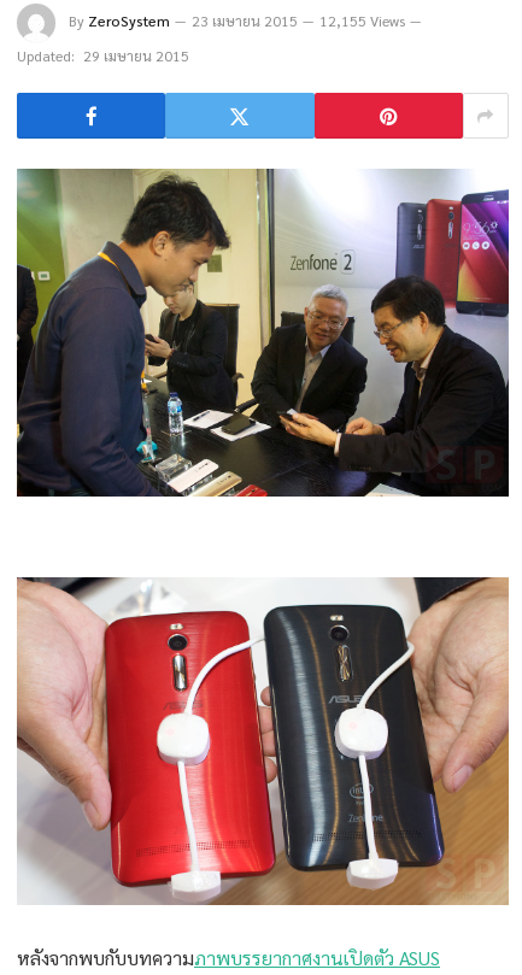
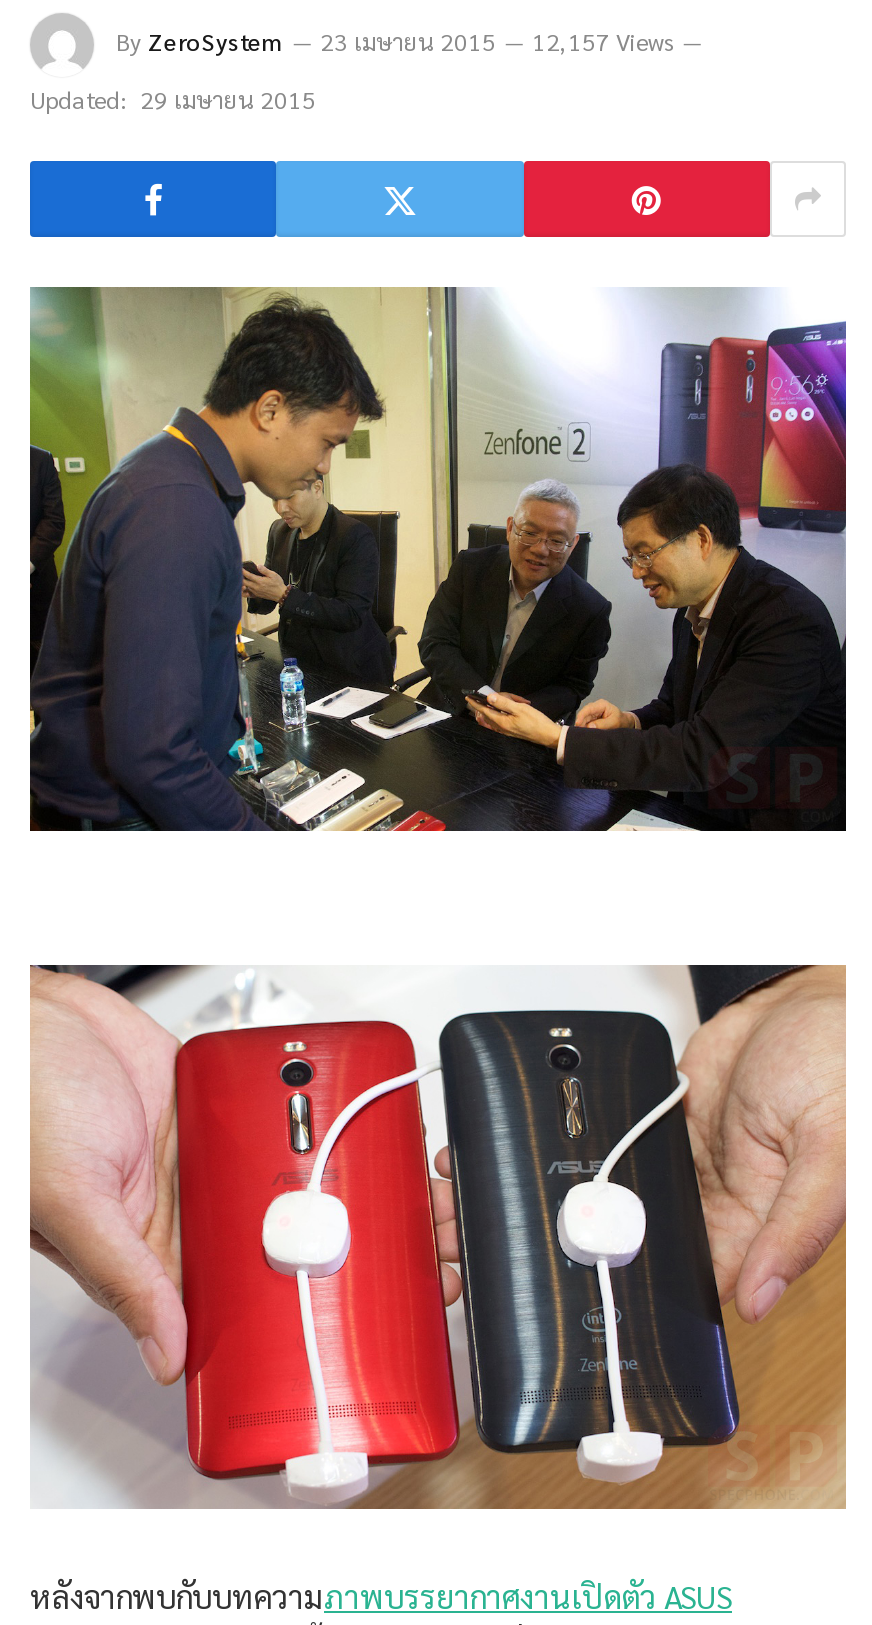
[69,11,405,30] By ZeroSystem 23 เมษายน 2015 12,155 Views -> [116,25,674,57] By ZeroSystem 23 เมษายน 2015 12,157 Views

